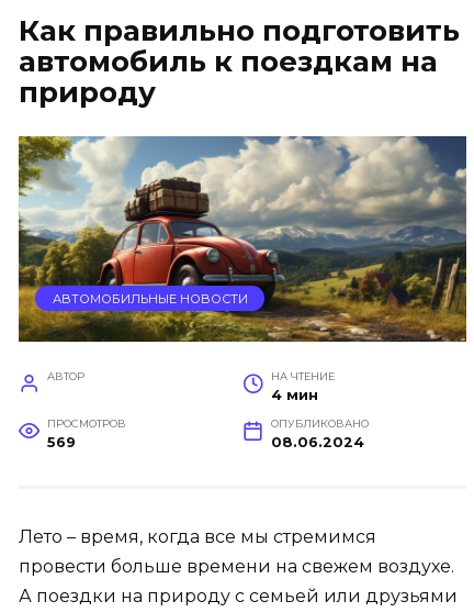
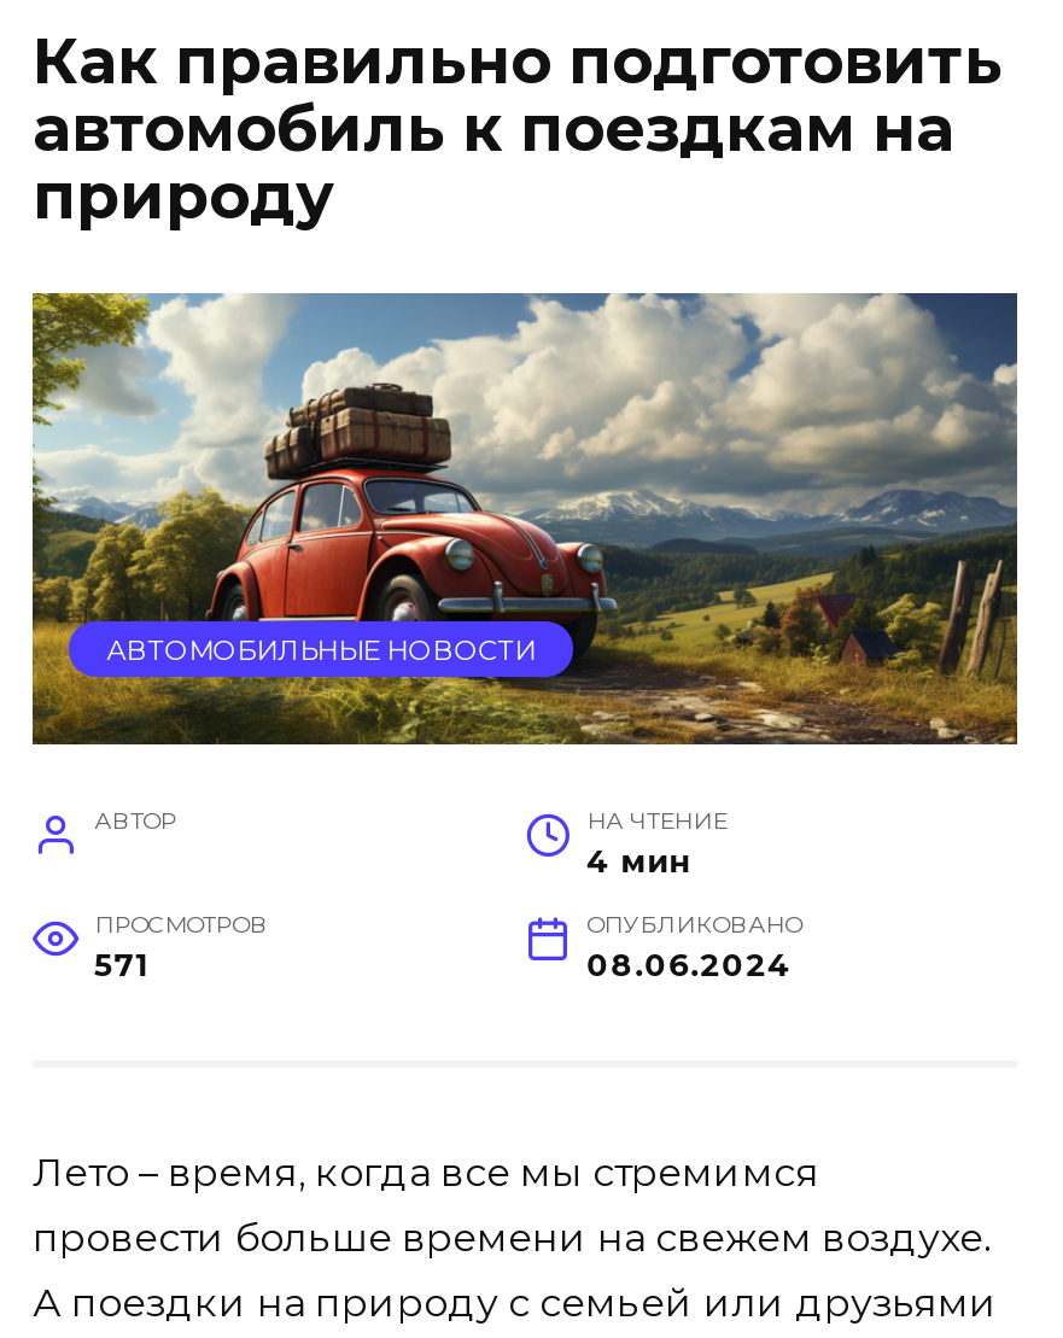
[47,434,75,451] 569 -> [94,948,150,984] 571

